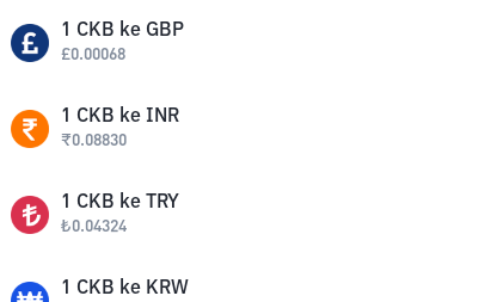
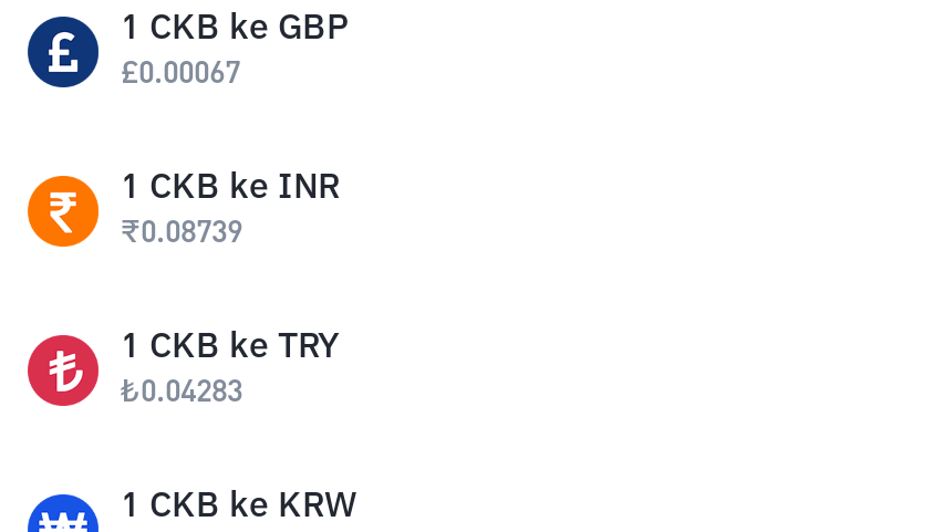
[61,47,125,63] £0.00068 -> [121,59,240,90] £0.00067
[61,132,127,149] ₹0.08830 -> [121,218,242,249] ₹0.08739
[61,218,127,235] ₺0.04324 -> [121,377,242,408] ₺0.04283

